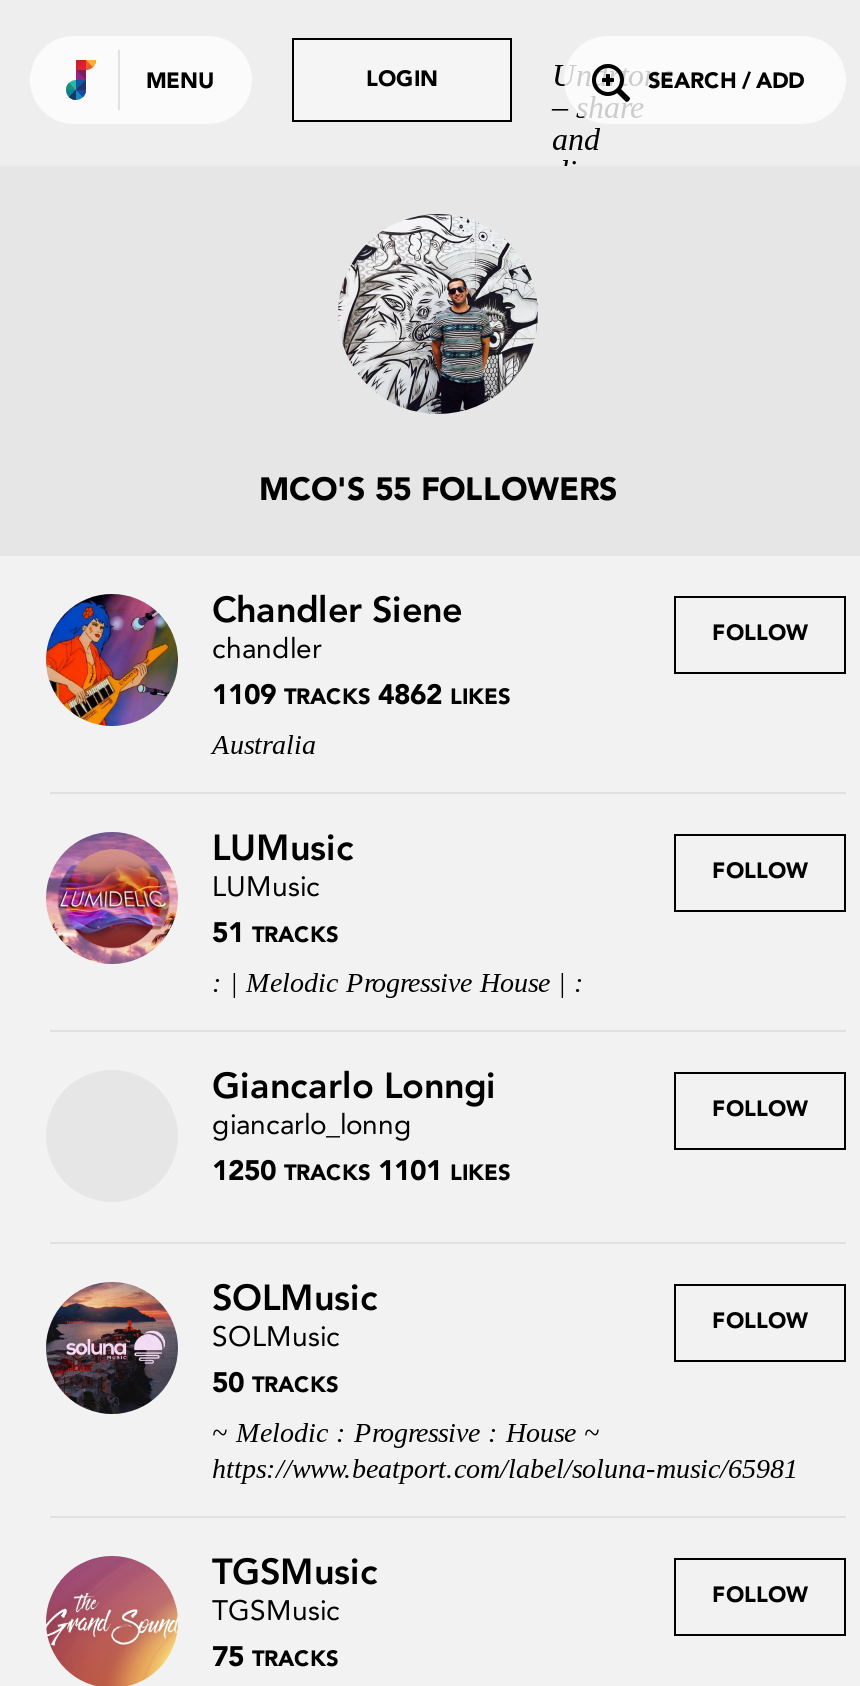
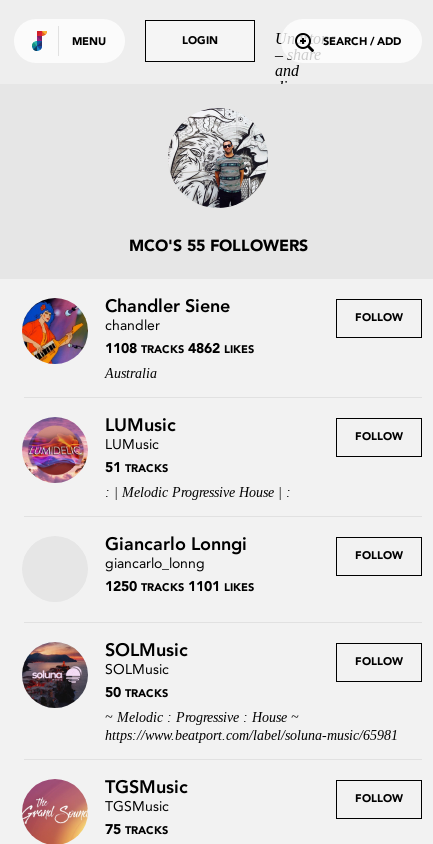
[212,682,510,710] 1109 TRACKS 4862 LIKES -> [105,342,254,356] 1108 TRACKS 4862 LIKES

